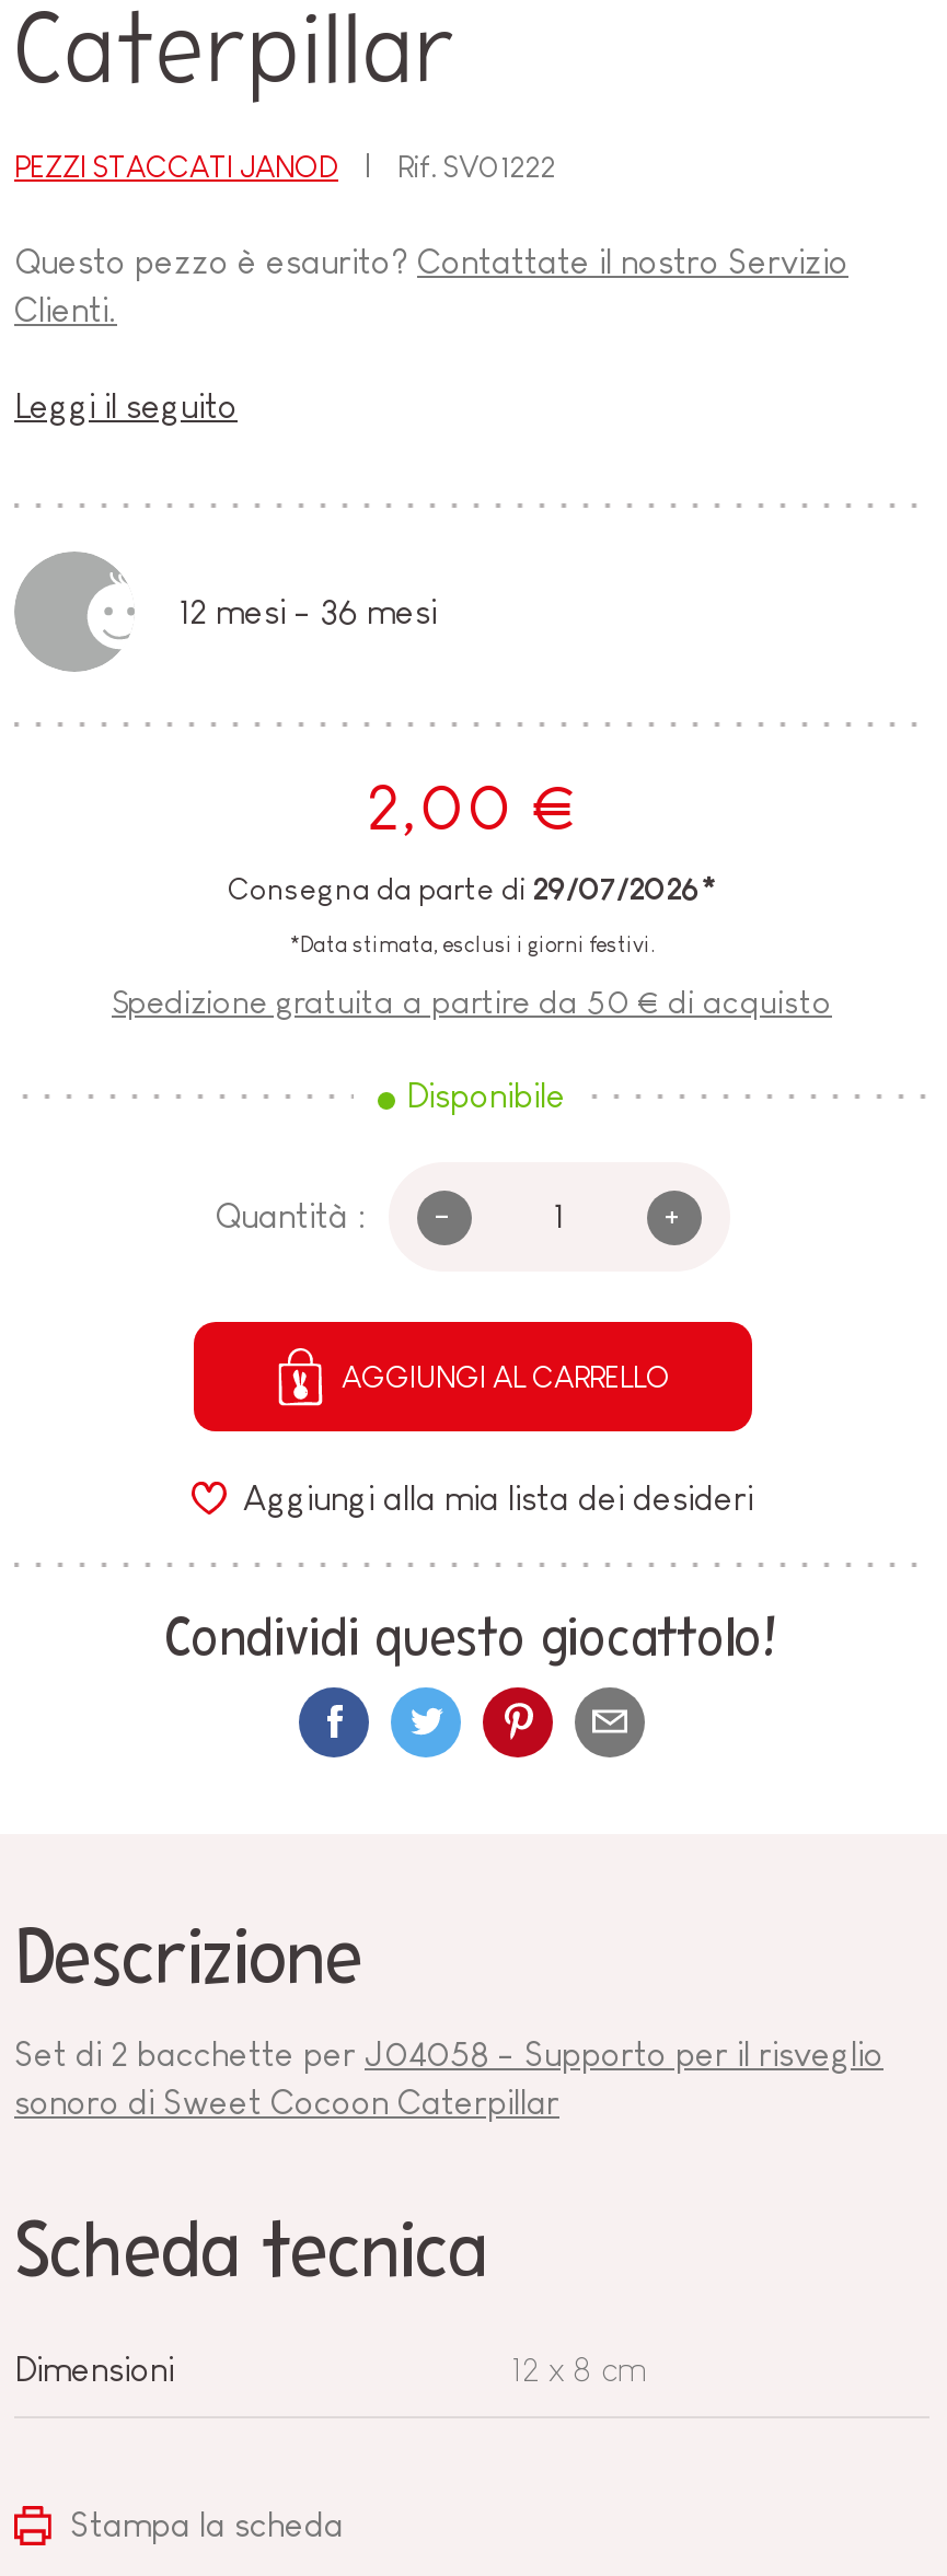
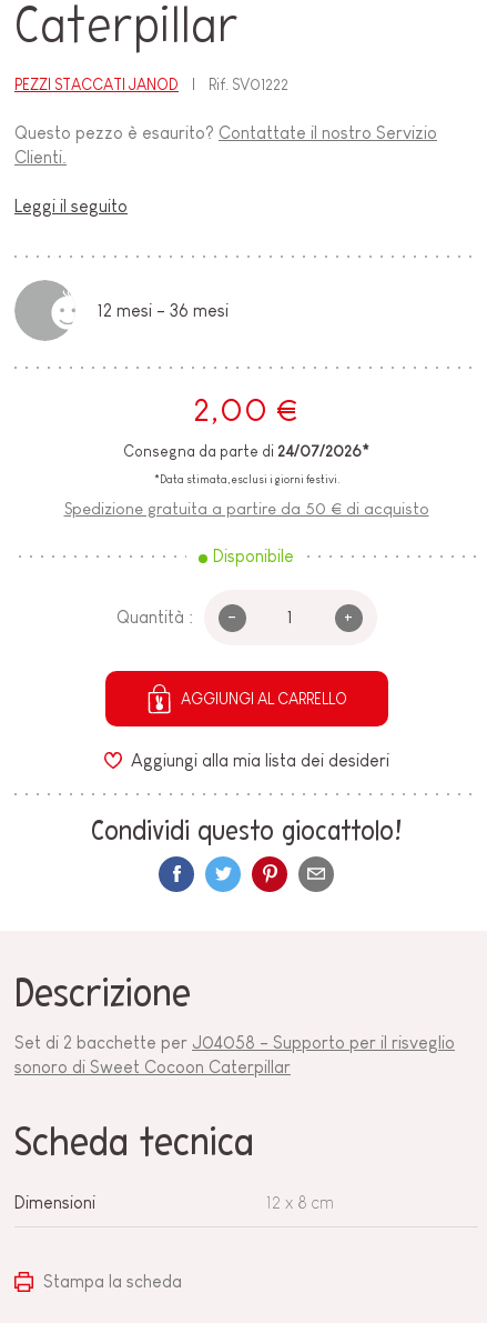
[228,872,716,907] Consegna da parte di 29/07/2026* -> [123,442,369,460] Consegna da parte di 24/07/2026*

